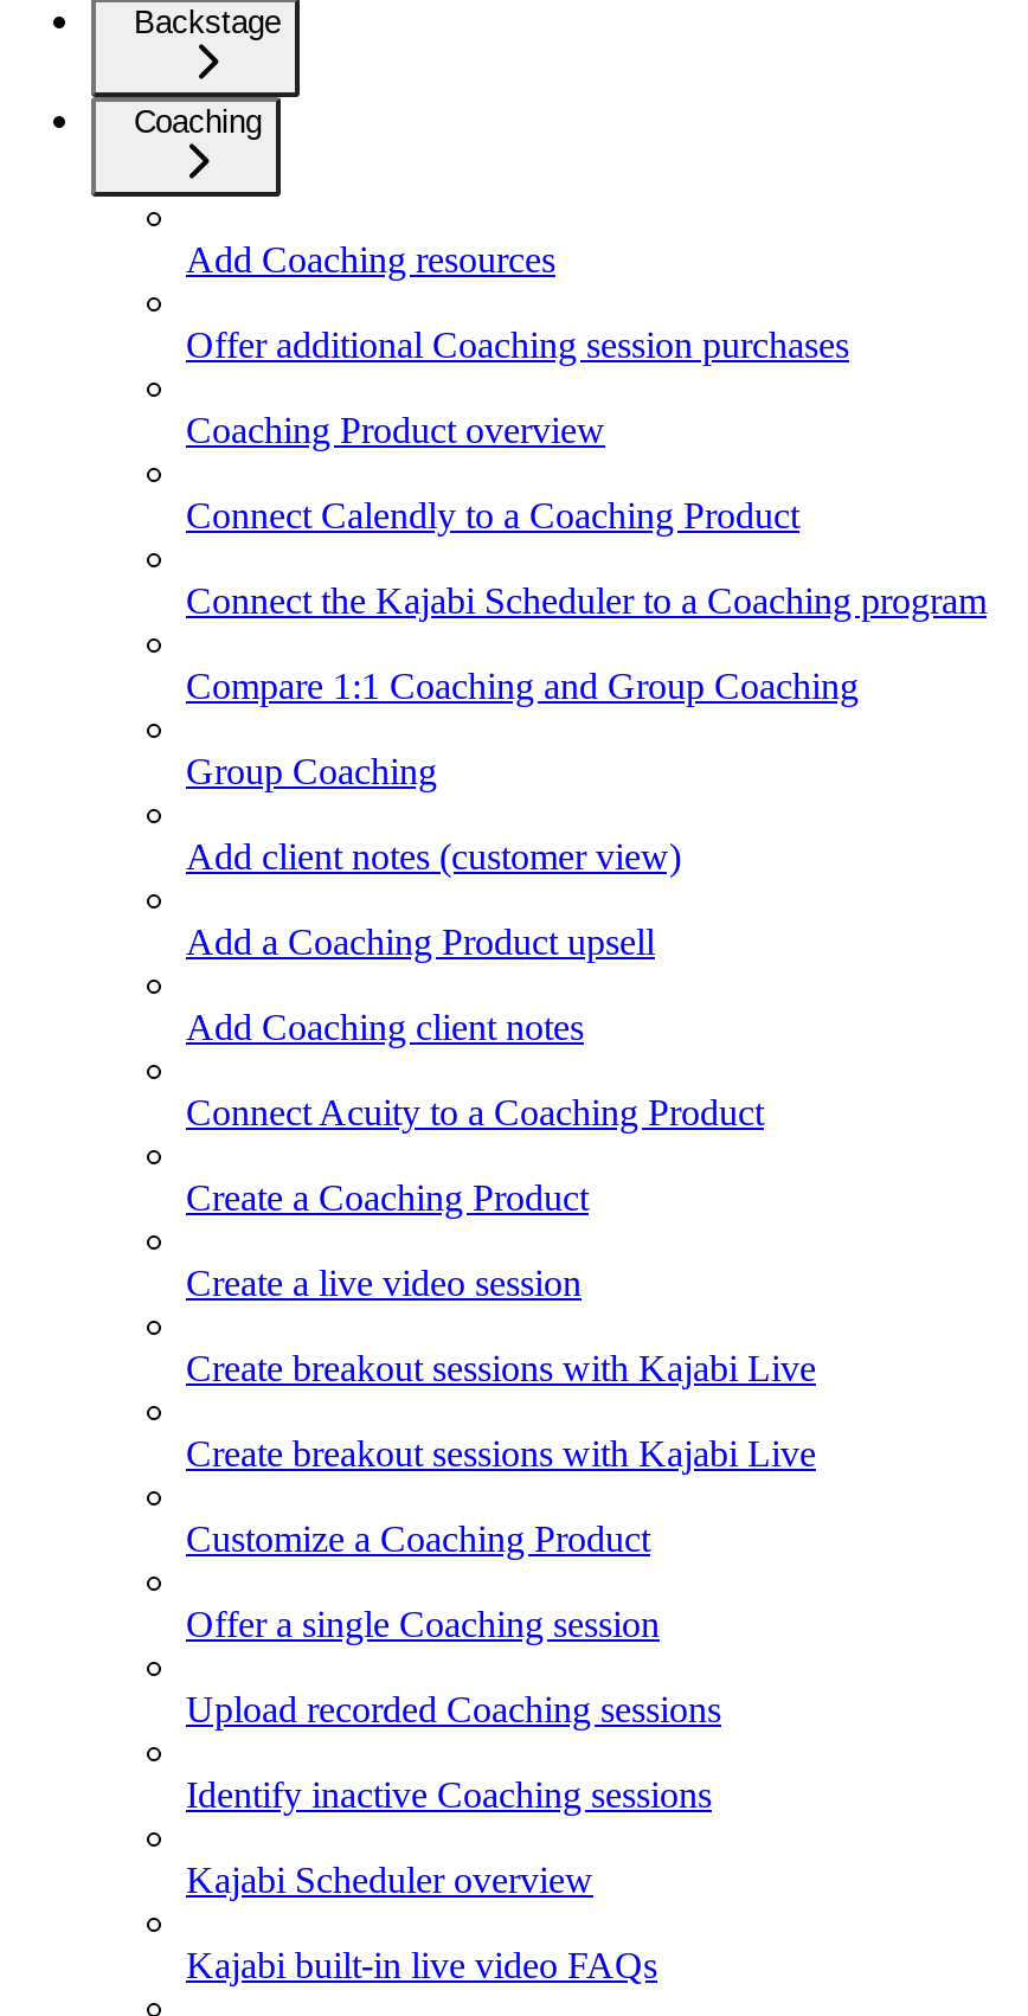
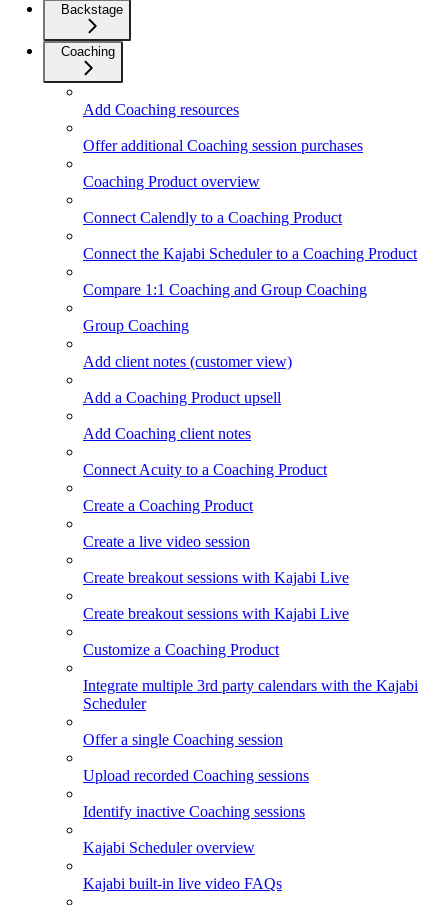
[186,580,987,621] Connect the Kajabi Scheduler to a Coaching program -> [83,245,417,262] Connect the Kajabi Scheduler to a Coaching Product
none -> [83,677,418,712] Integrate multiple 3rd party calendars with the Kajabi | Scheduler

